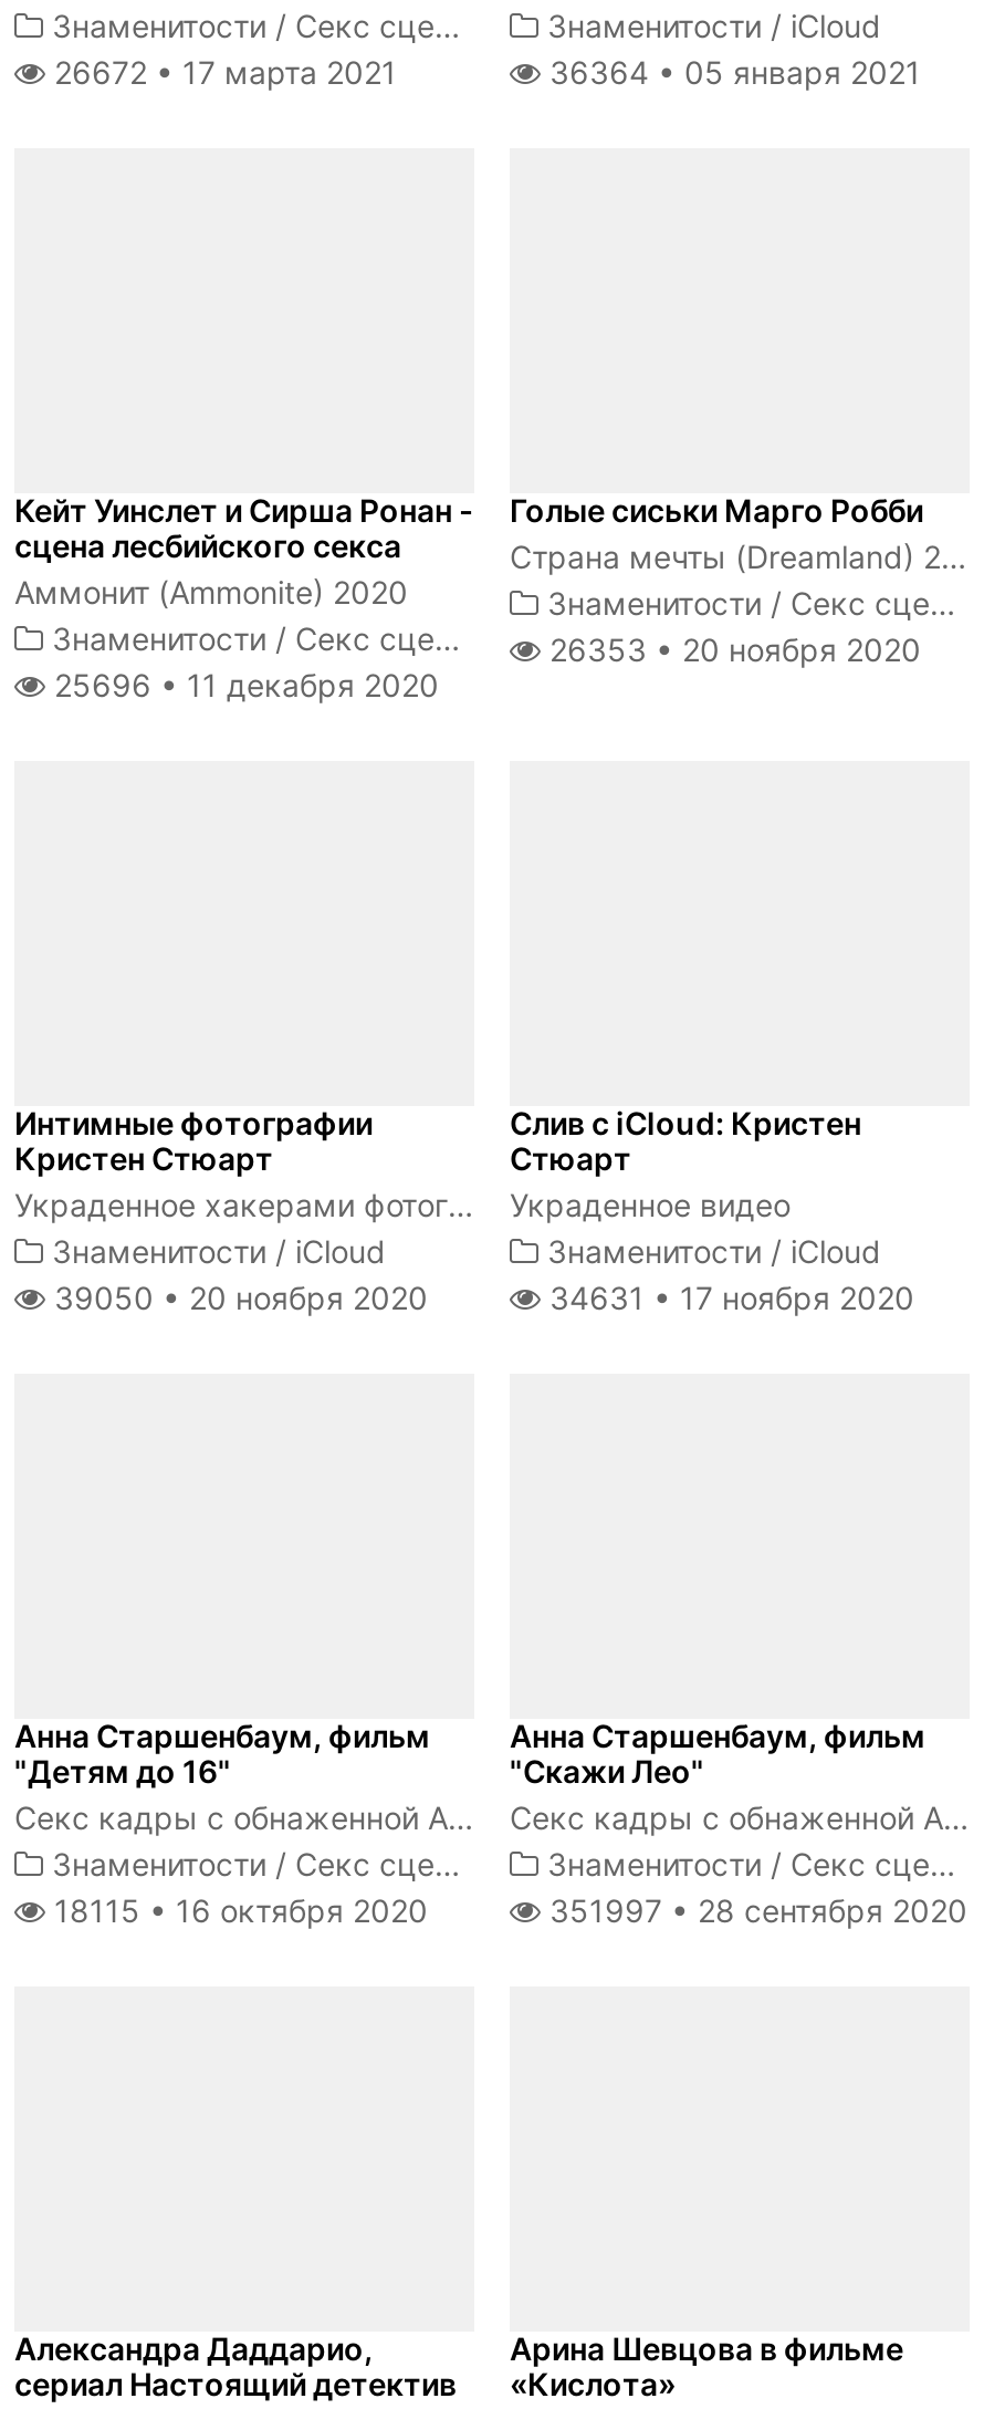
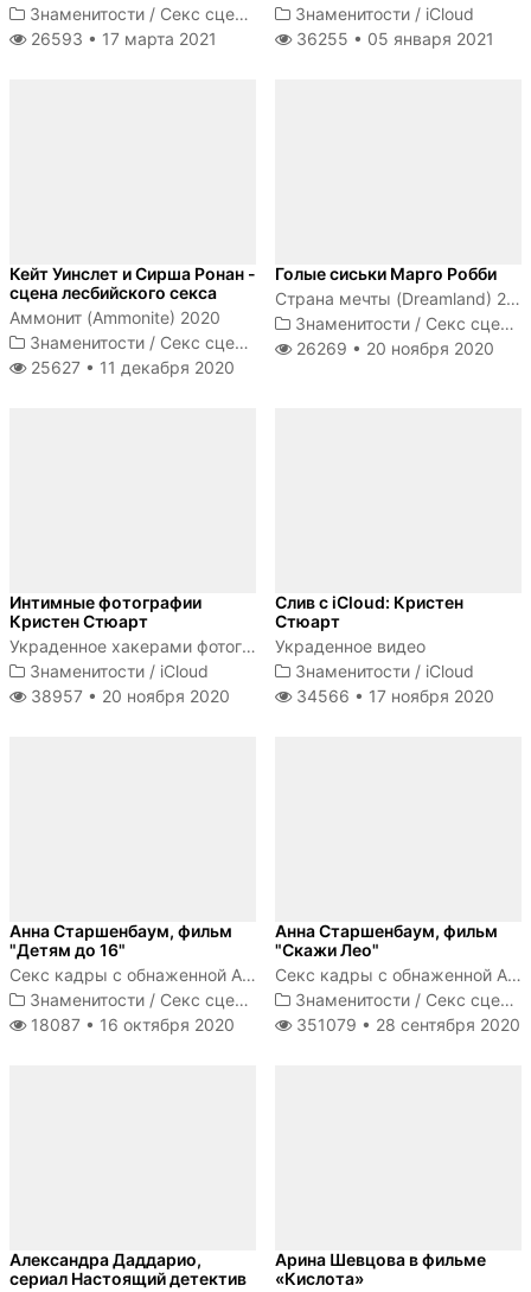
[45,53,397,91] 26672 • 17 марта 2021 -> [26,28,217,49] 26593 • 17 марта 2021
[541,53,921,91] 36364 • 05 января 2021 -> [292,28,494,49] 36255 • 05 января 2021
[541,630,921,668] 26353 • 20 ноября 2020 -> [292,338,494,358] 26269 • 20 ноября 2020
[45,666,439,703] 25696 • 11 декабря 2020 -> [26,357,235,377] 25627 • 11 декабря 2020
[45,1279,428,1316] 39050 • 20 ноября 2020 -> [26,686,230,706] 38957 • 20 ноября 2020
[541,1279,914,1316] 34631 • 17 ноября 2020 -> [292,686,494,706] 34566 • 17 ноября 2020
[45,1891,428,1929] 18115 • 16 октября 2020 -> [26,1014,235,1035] 18087 • 16 октября 2020
[541,1891,967,1929] 351997 • 28 сентября 2020 -> [292,1014,520,1035] 351079 • 28 сентября 2020

